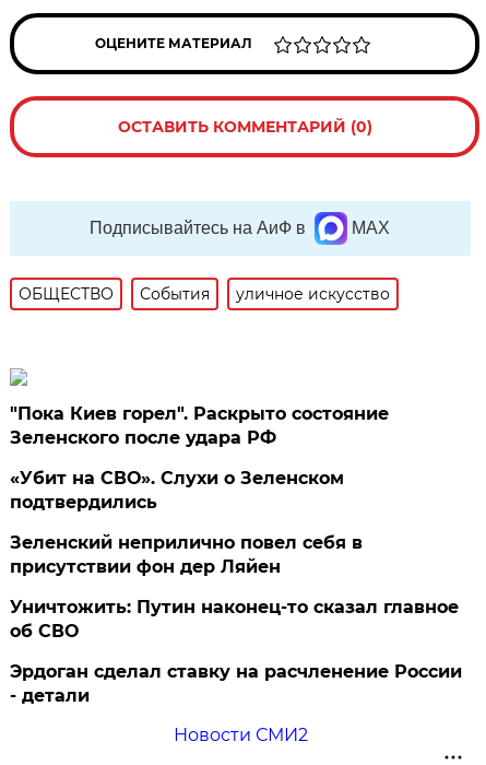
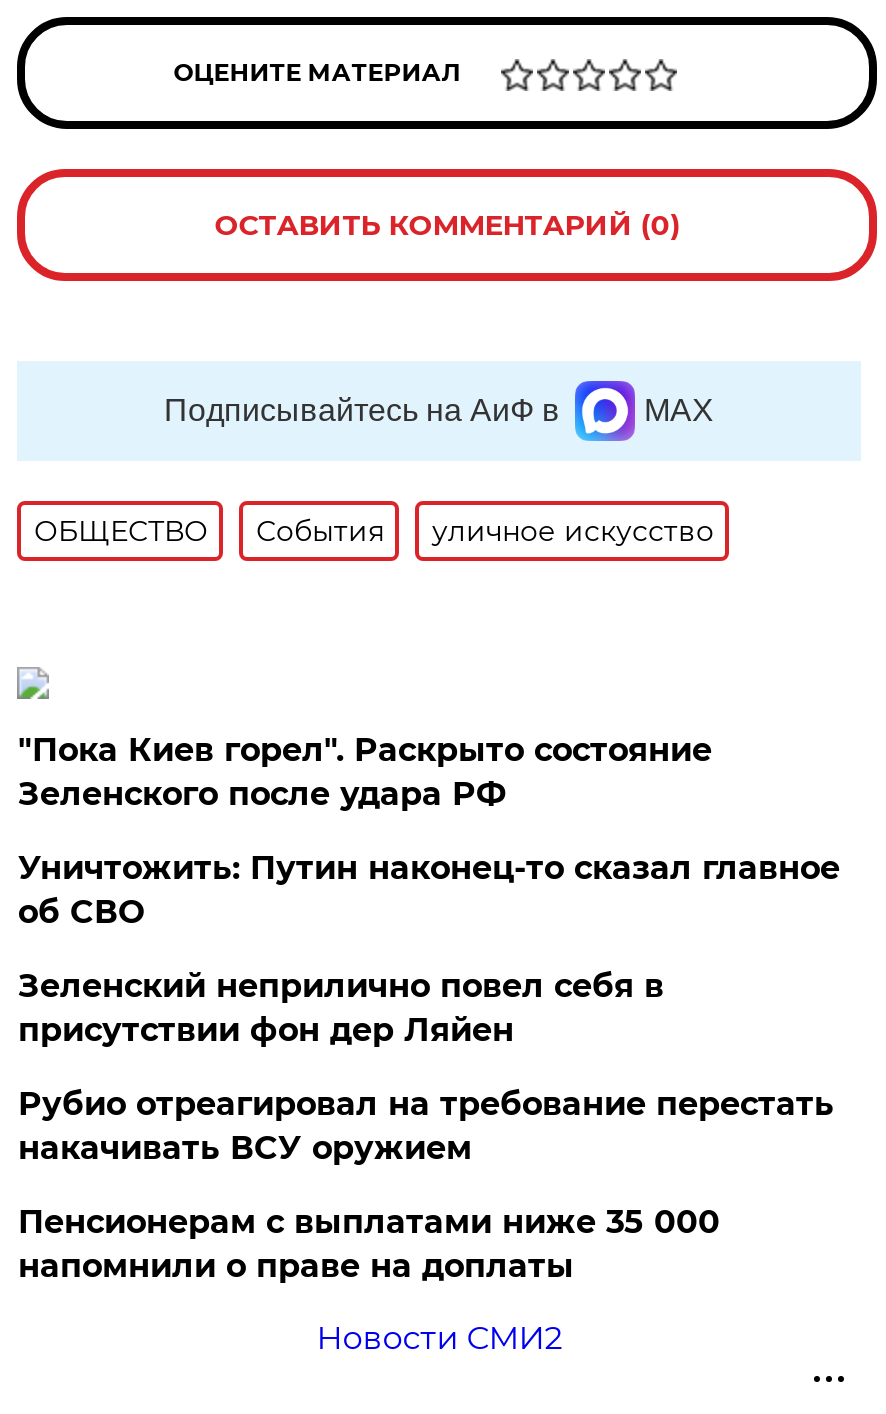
[10,468,344,513] «Убит на СВО». Слухи о Зеленском | подтвердились -> none
none -> [18,1085,834,1167] Рубио отреагировал на требование перестать | накачивать ВСУ оружием
moved [10,597,459,642] -> [18,849,840,931]: Уничтожить: Путин наконец-то сказал главное | об СВО
[10,661,462,706] Эрдоган сделал ставку на расчленение России | - детали -> [18,1203,720,1285] Пенсионерам с выплатами ниже 35 000 | напомнили о праве на доплаты

